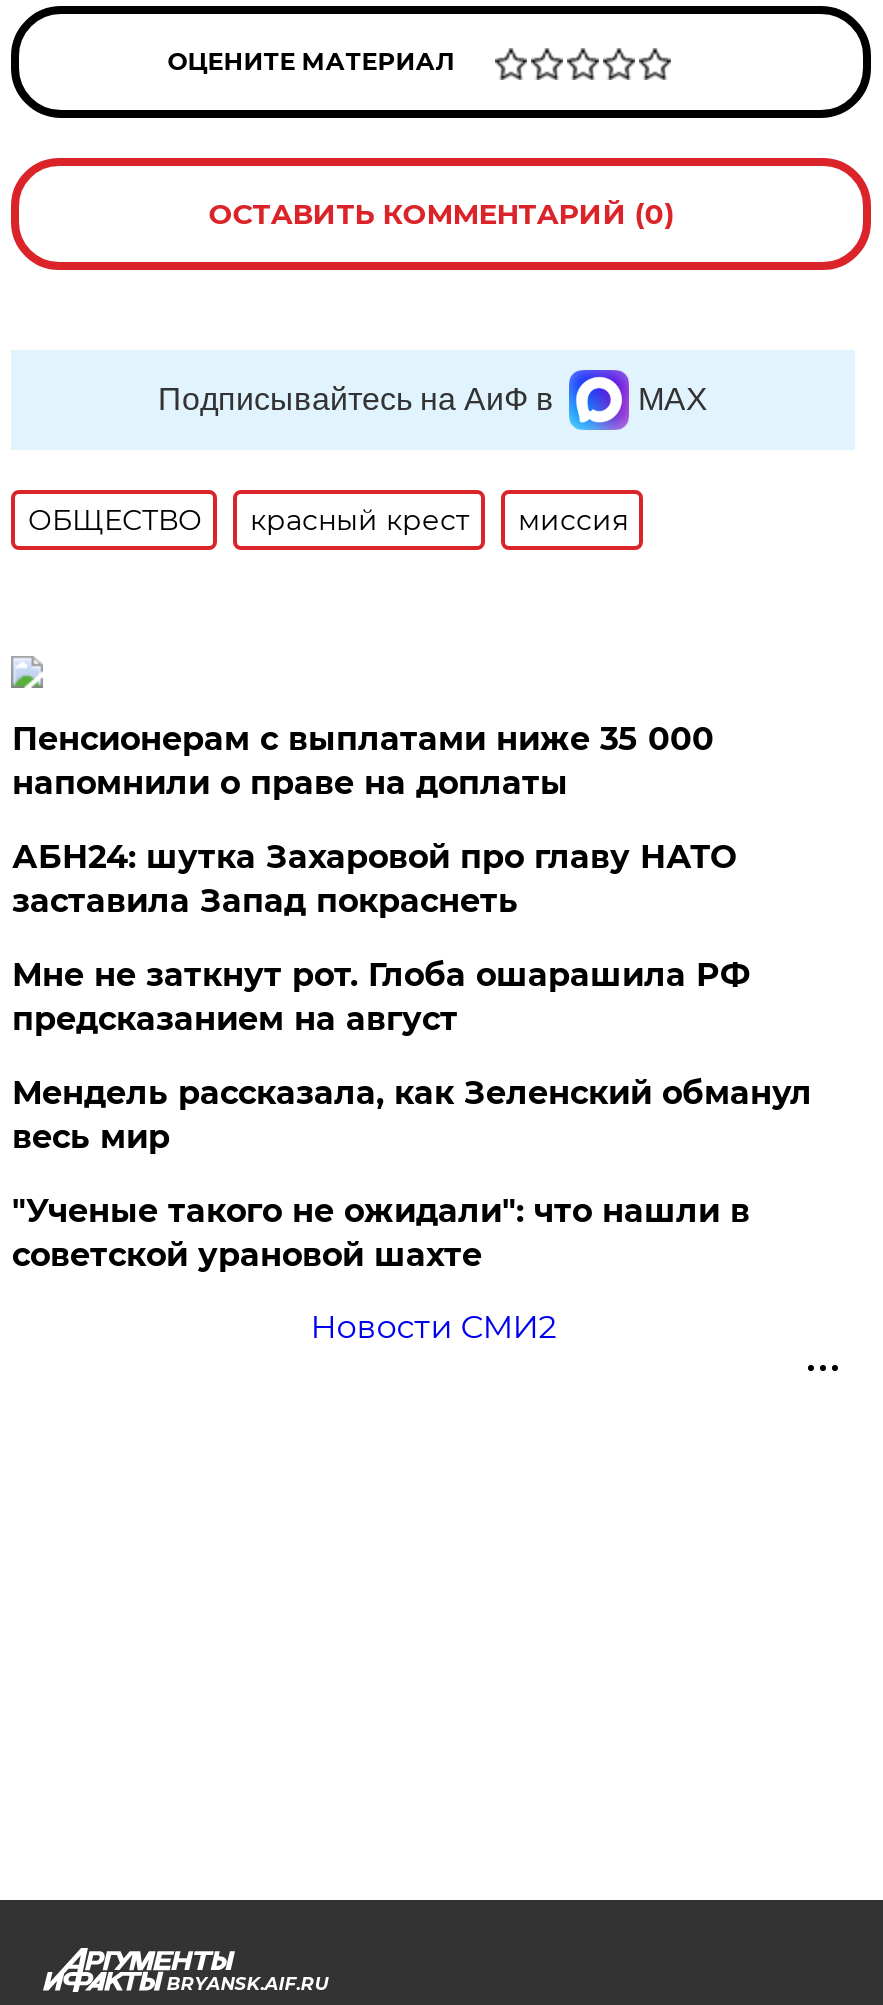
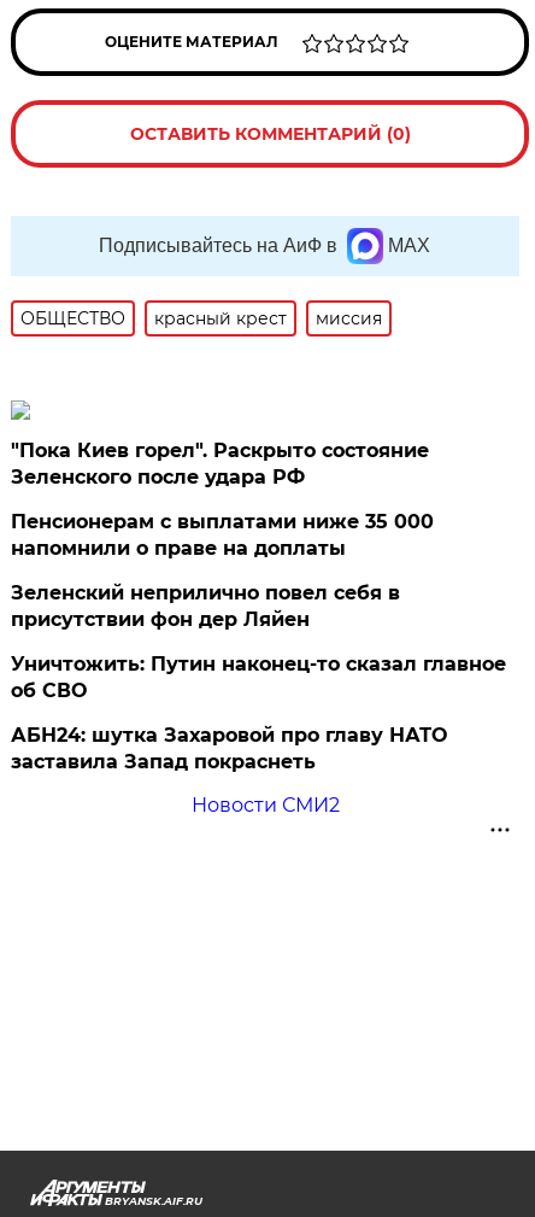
none -> [11,439,429,488] "Пока Киев горел". Раскрыто состояние | Зеленского после удара РФ
moved [12,720,714,802] -> [11,510,434,560]: Пенсионерам с выплатами ниже 35 000 | напомнили о праве на доплаты
none -> [11,581,507,702] Зеленский неприлично повел cебя в | присутствии фон дер Ляйен | Уничтожить: Путин наконец-то сказал главное | об СВО
moved [12,838,736,920] -> [11,724,448,773]: АБН24: шутка Захаровой про главу НАТО | заставила Запад покраснеть
[12,956,812,1274] Мне не заткнут рот. Глоба ошарашила РФ | предсказанием на август | Мендель рассказала, как Зеленский обманул | весь мир | "Ученые такого не ожидали": что нашли в | советской урановой шахте -> none

